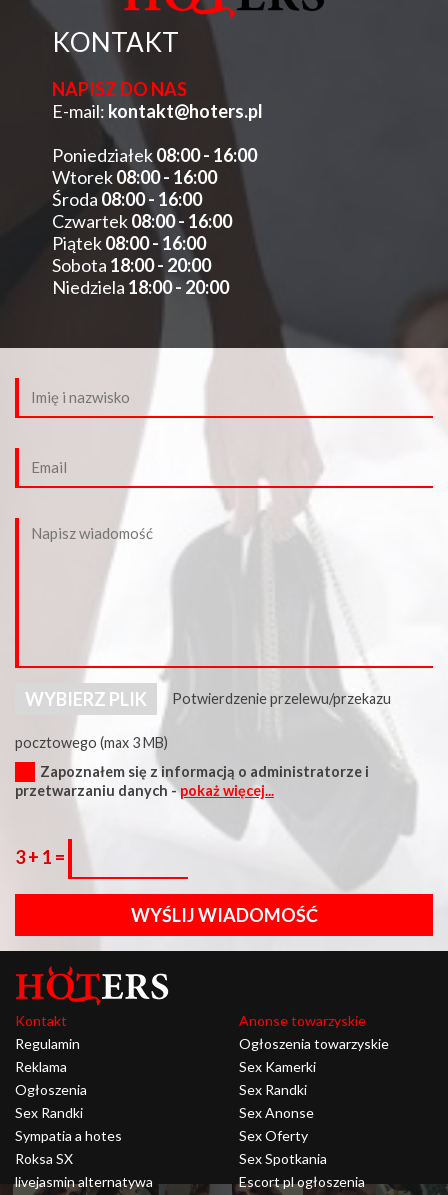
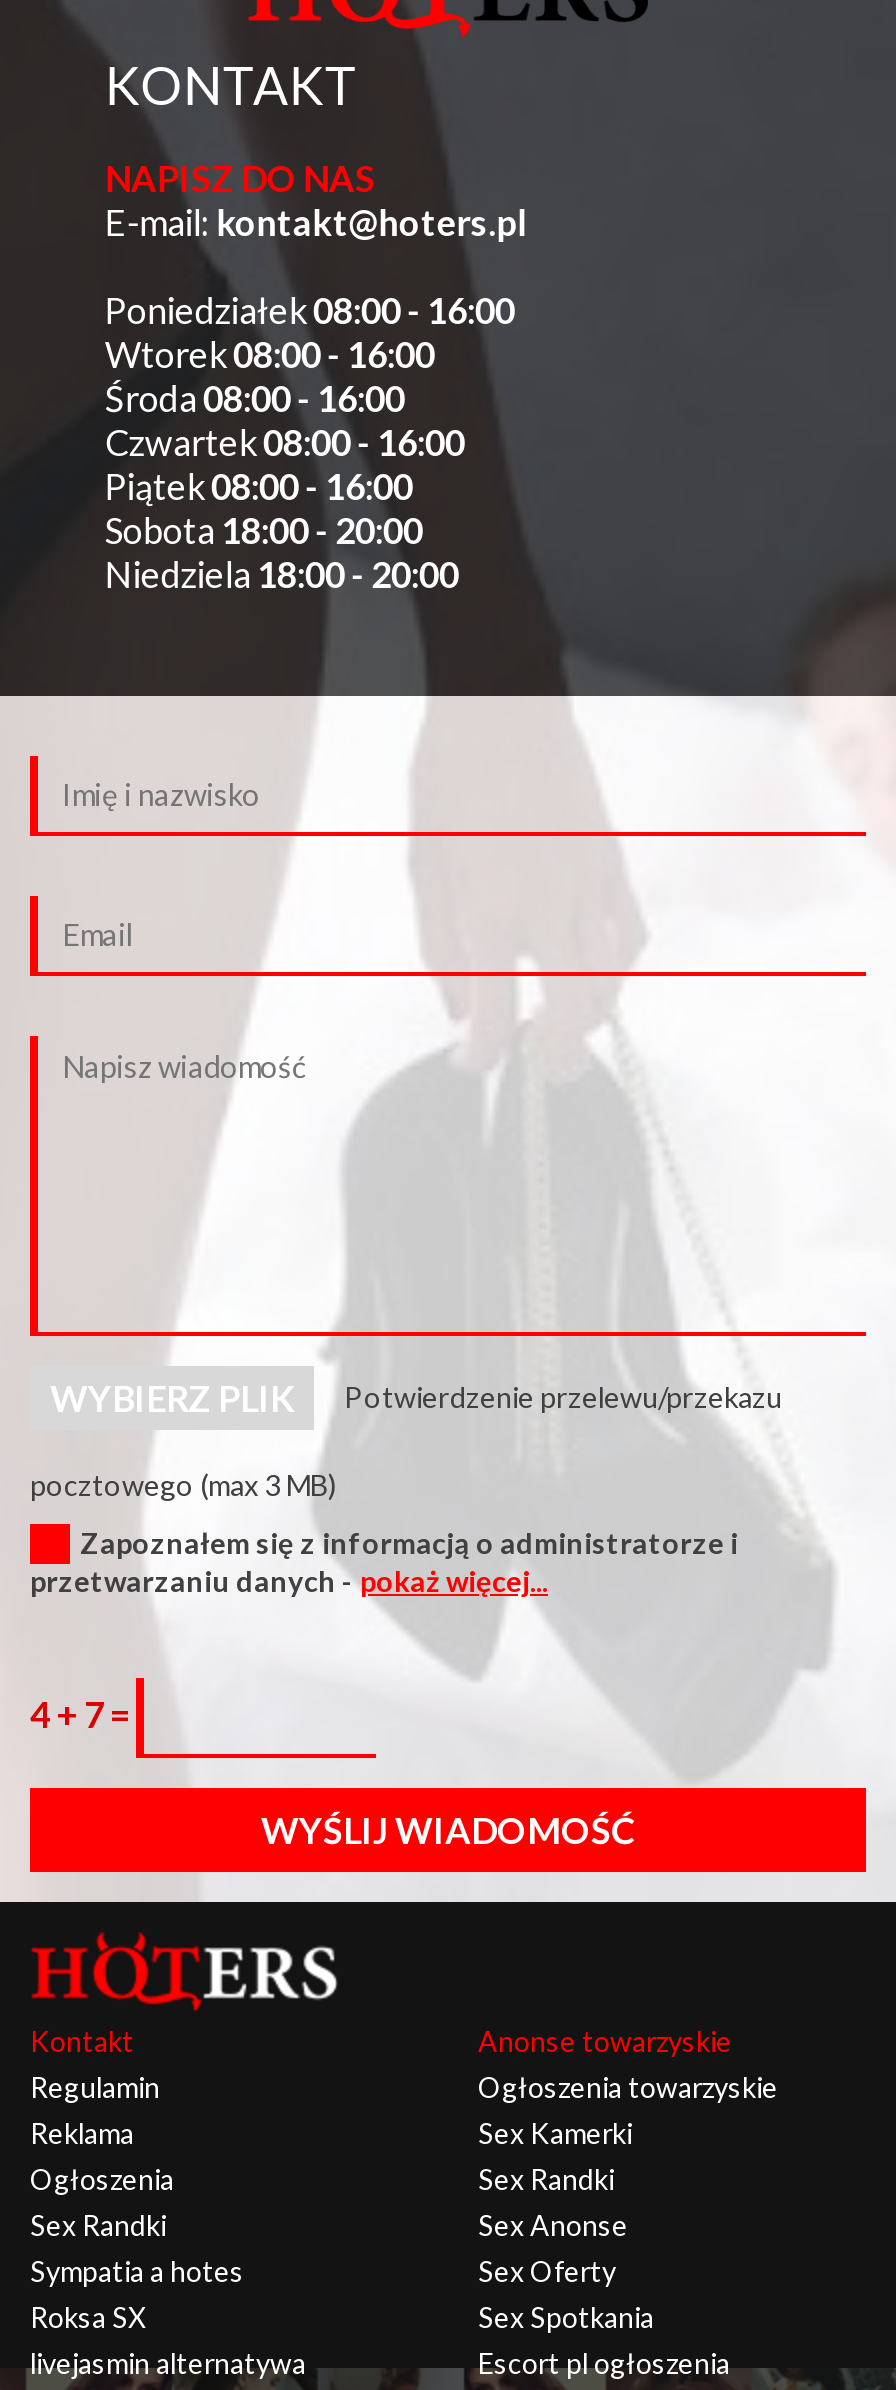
[15,846,68,868] 3 + 1 = -> [30,1692,136,1736] 4 + 7 =

